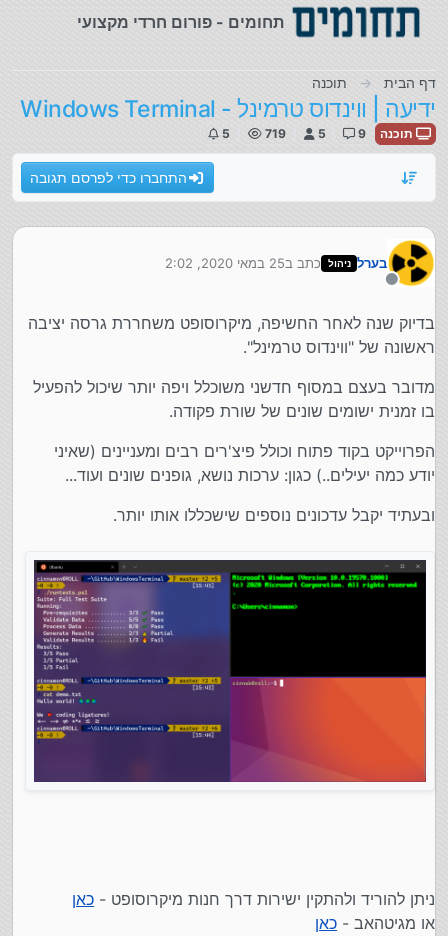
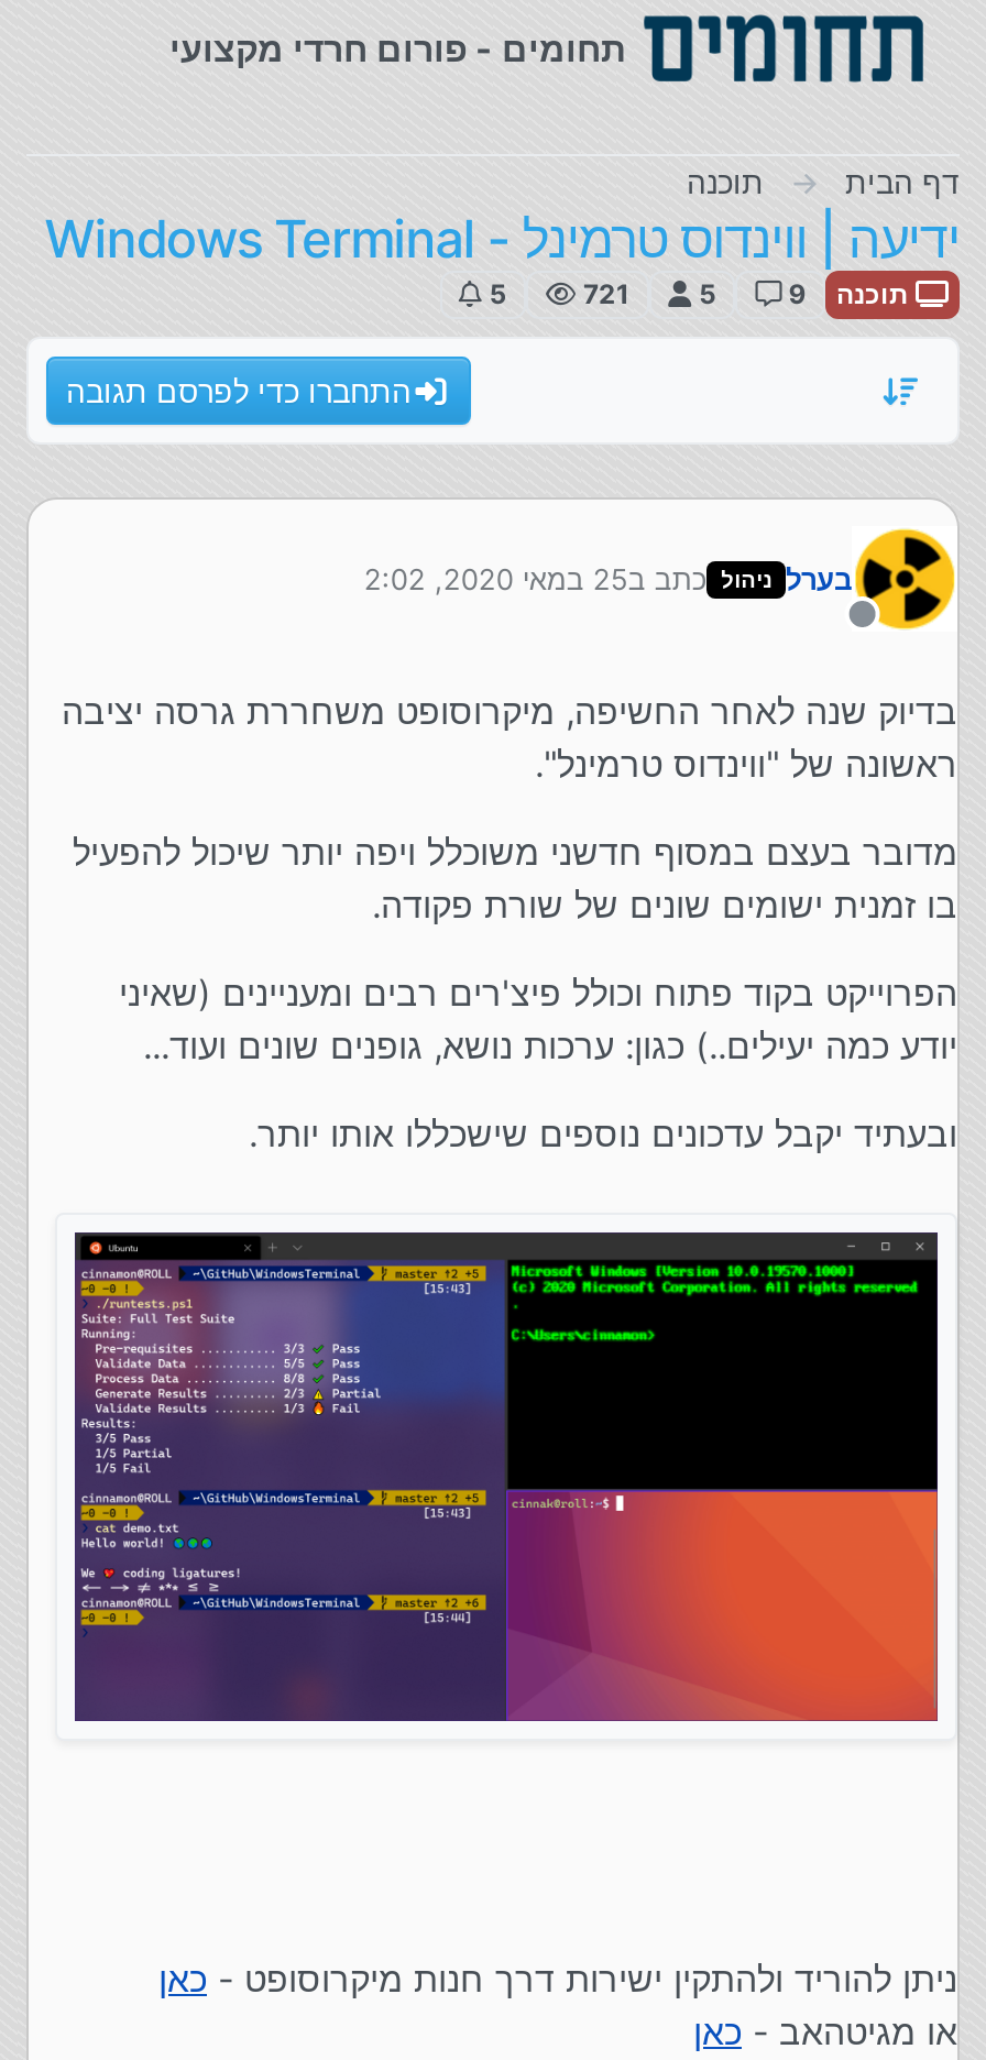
[265,126,286,141] 719 -> [583,278,629,311] 721

